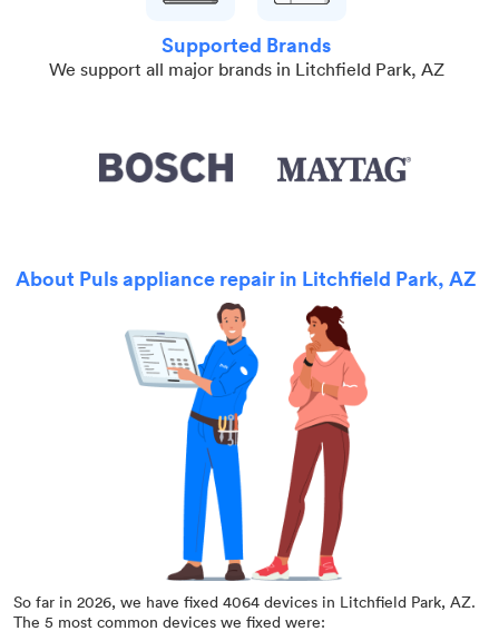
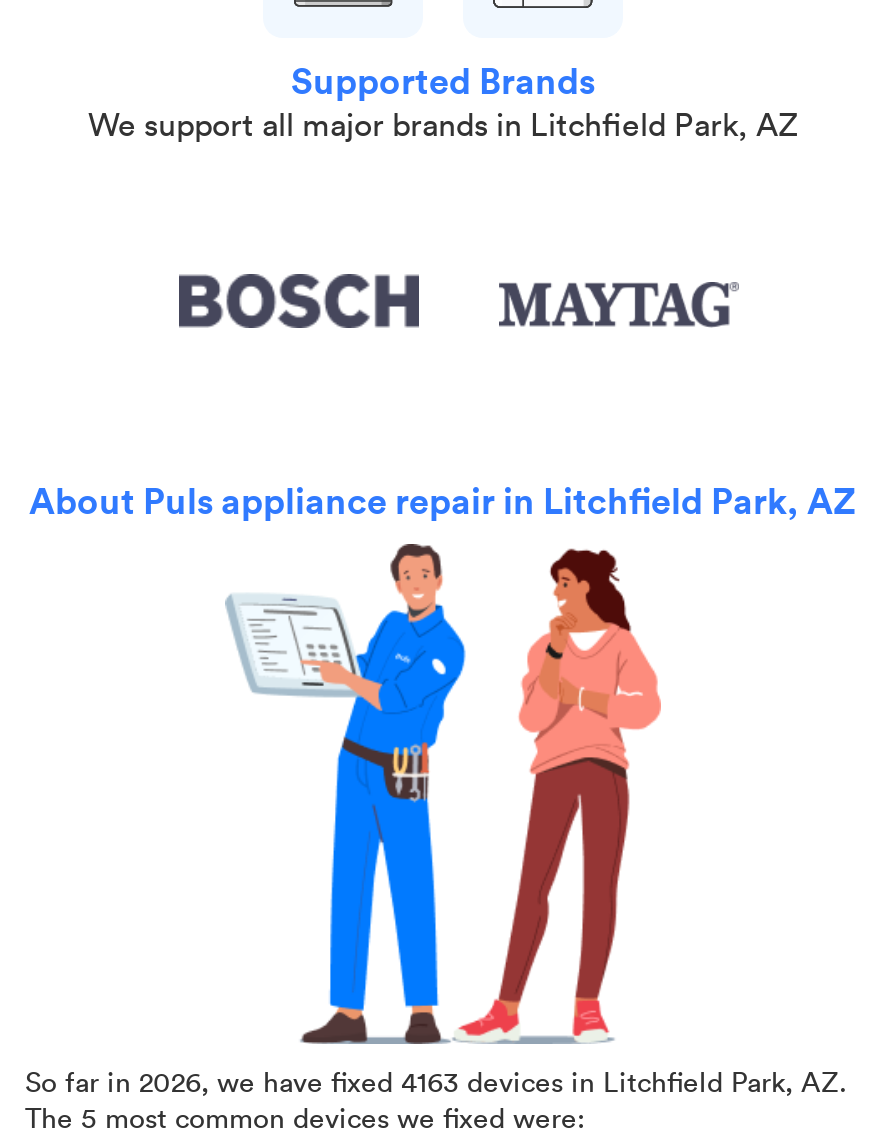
[13,591,476,612] So far in 2026, we have fixed 4064 devices in Litchfield Park, AZ. -> [25,1062,847,1100] So far in 2026, we have fixed 4163 devices in Litchfield Park, AZ.

